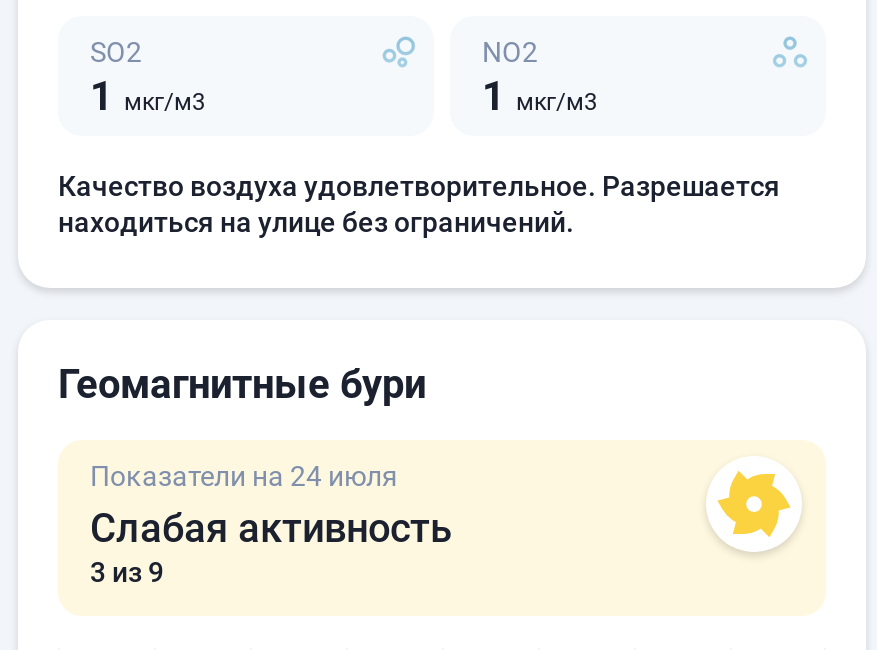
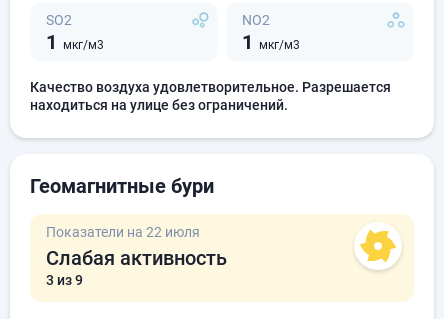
[90,460,398,492] Показатели на 24 июля -> [46,224,200,240] Показатели на 22 июля

